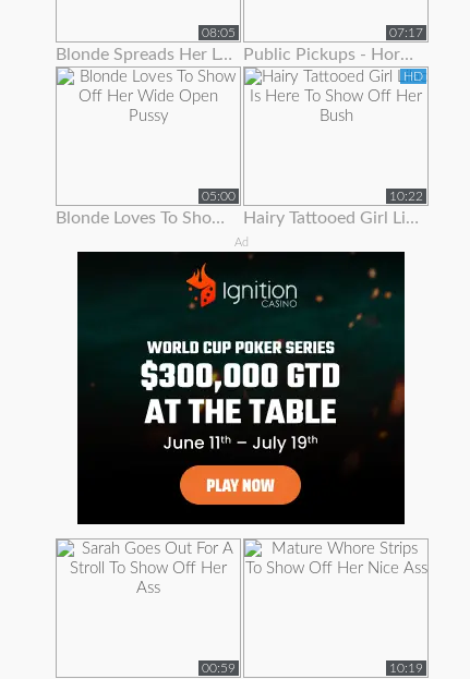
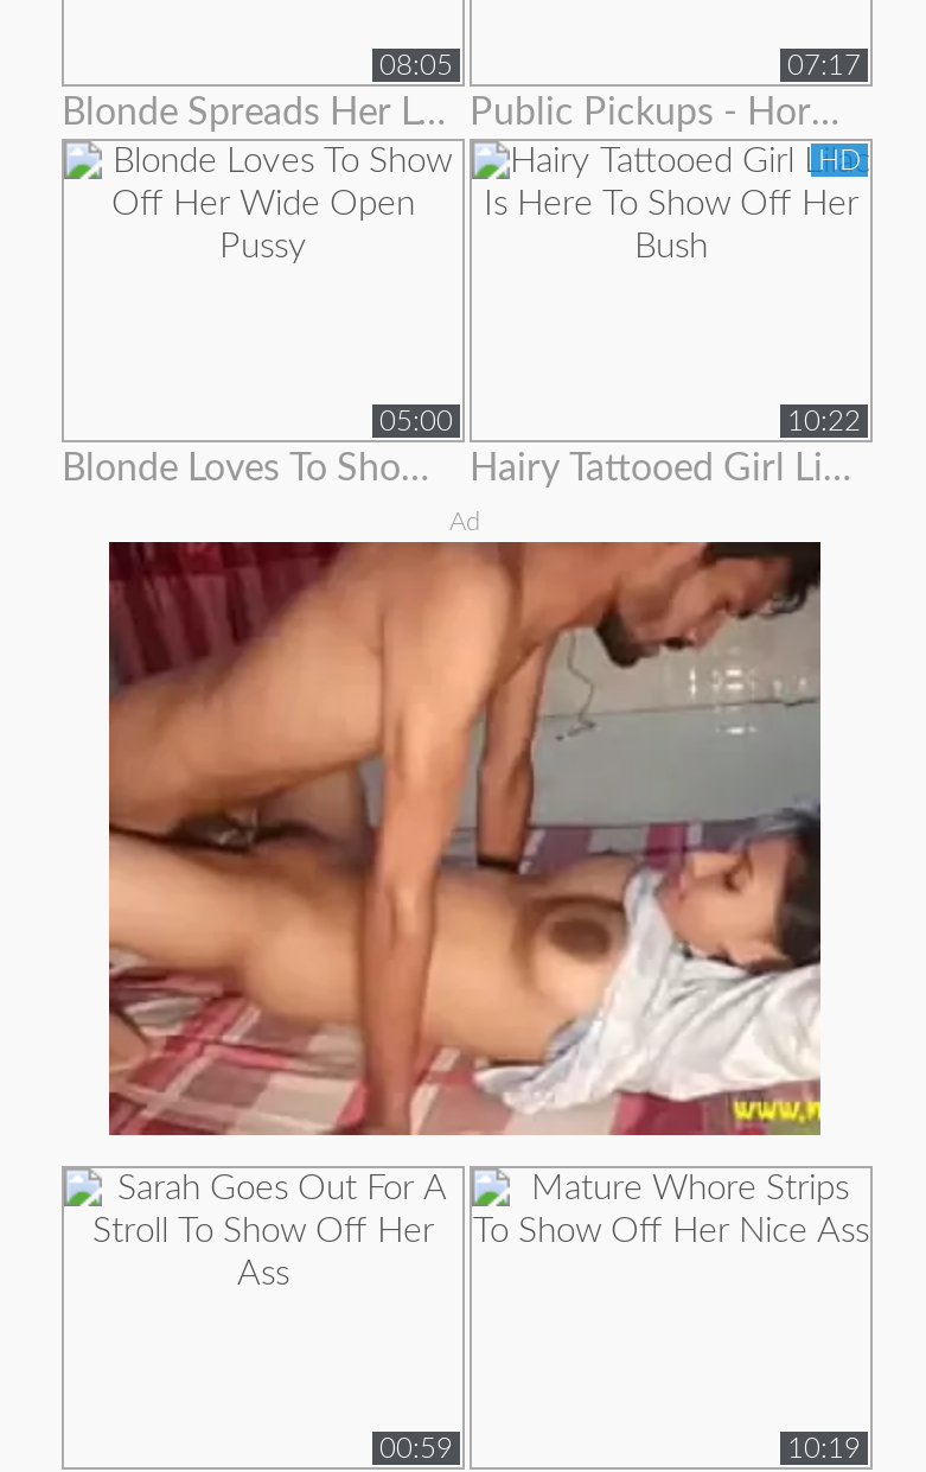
[76,251,406,525] [image] -> [107,540,823,1138] [image]

